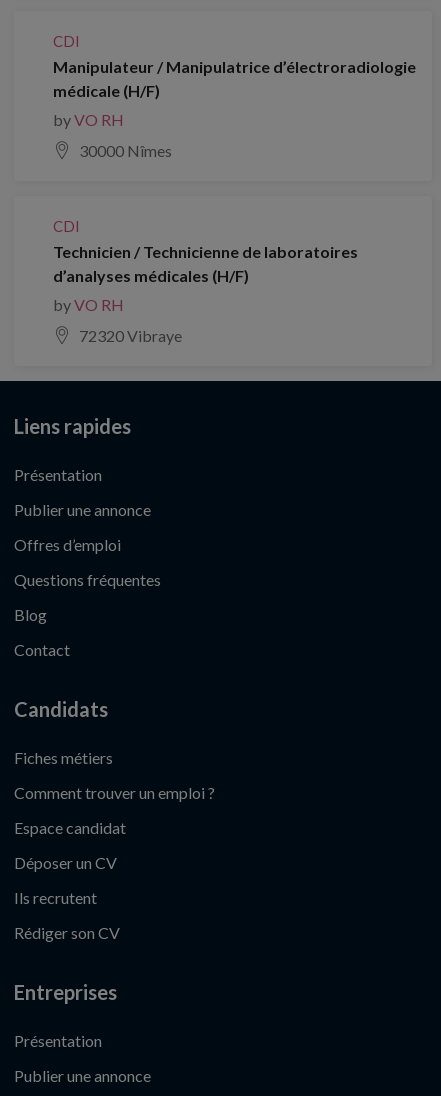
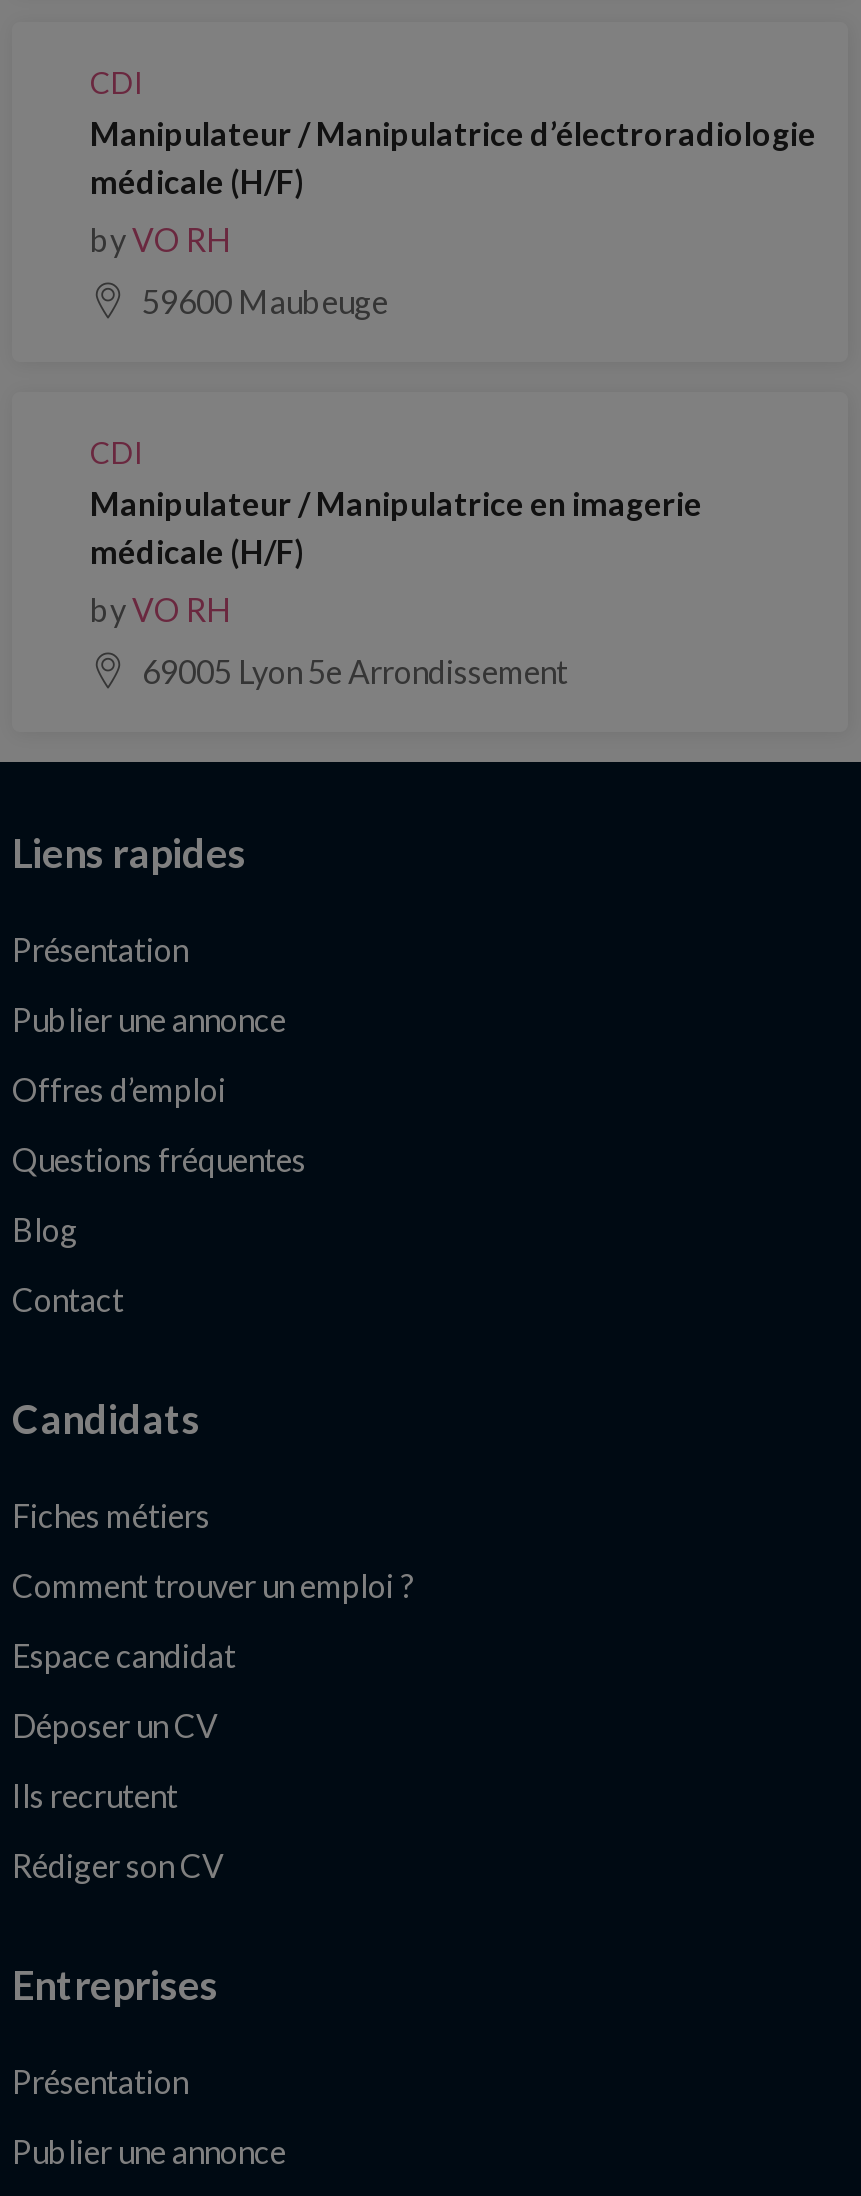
[79,141,172,160] 30000 Nîmes -> [142,282,388,320] 59600 Maubeuge
[53,242,358,285] Technicien / Technicienne de laboratoires | d’analyses médicales (H/F) -> [90,484,702,570] Manipulateur / Manipulatrice en imagerie | médicale (H/F)
[79,326,182,345] 72320 Vibraye -> [142,652,568,690] 69005 Lyon 5e Arrondissement

